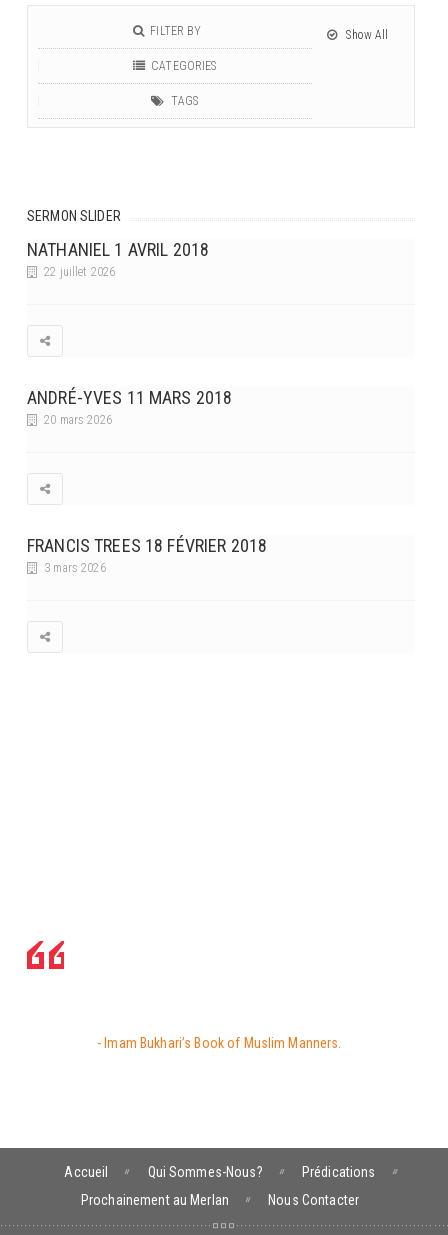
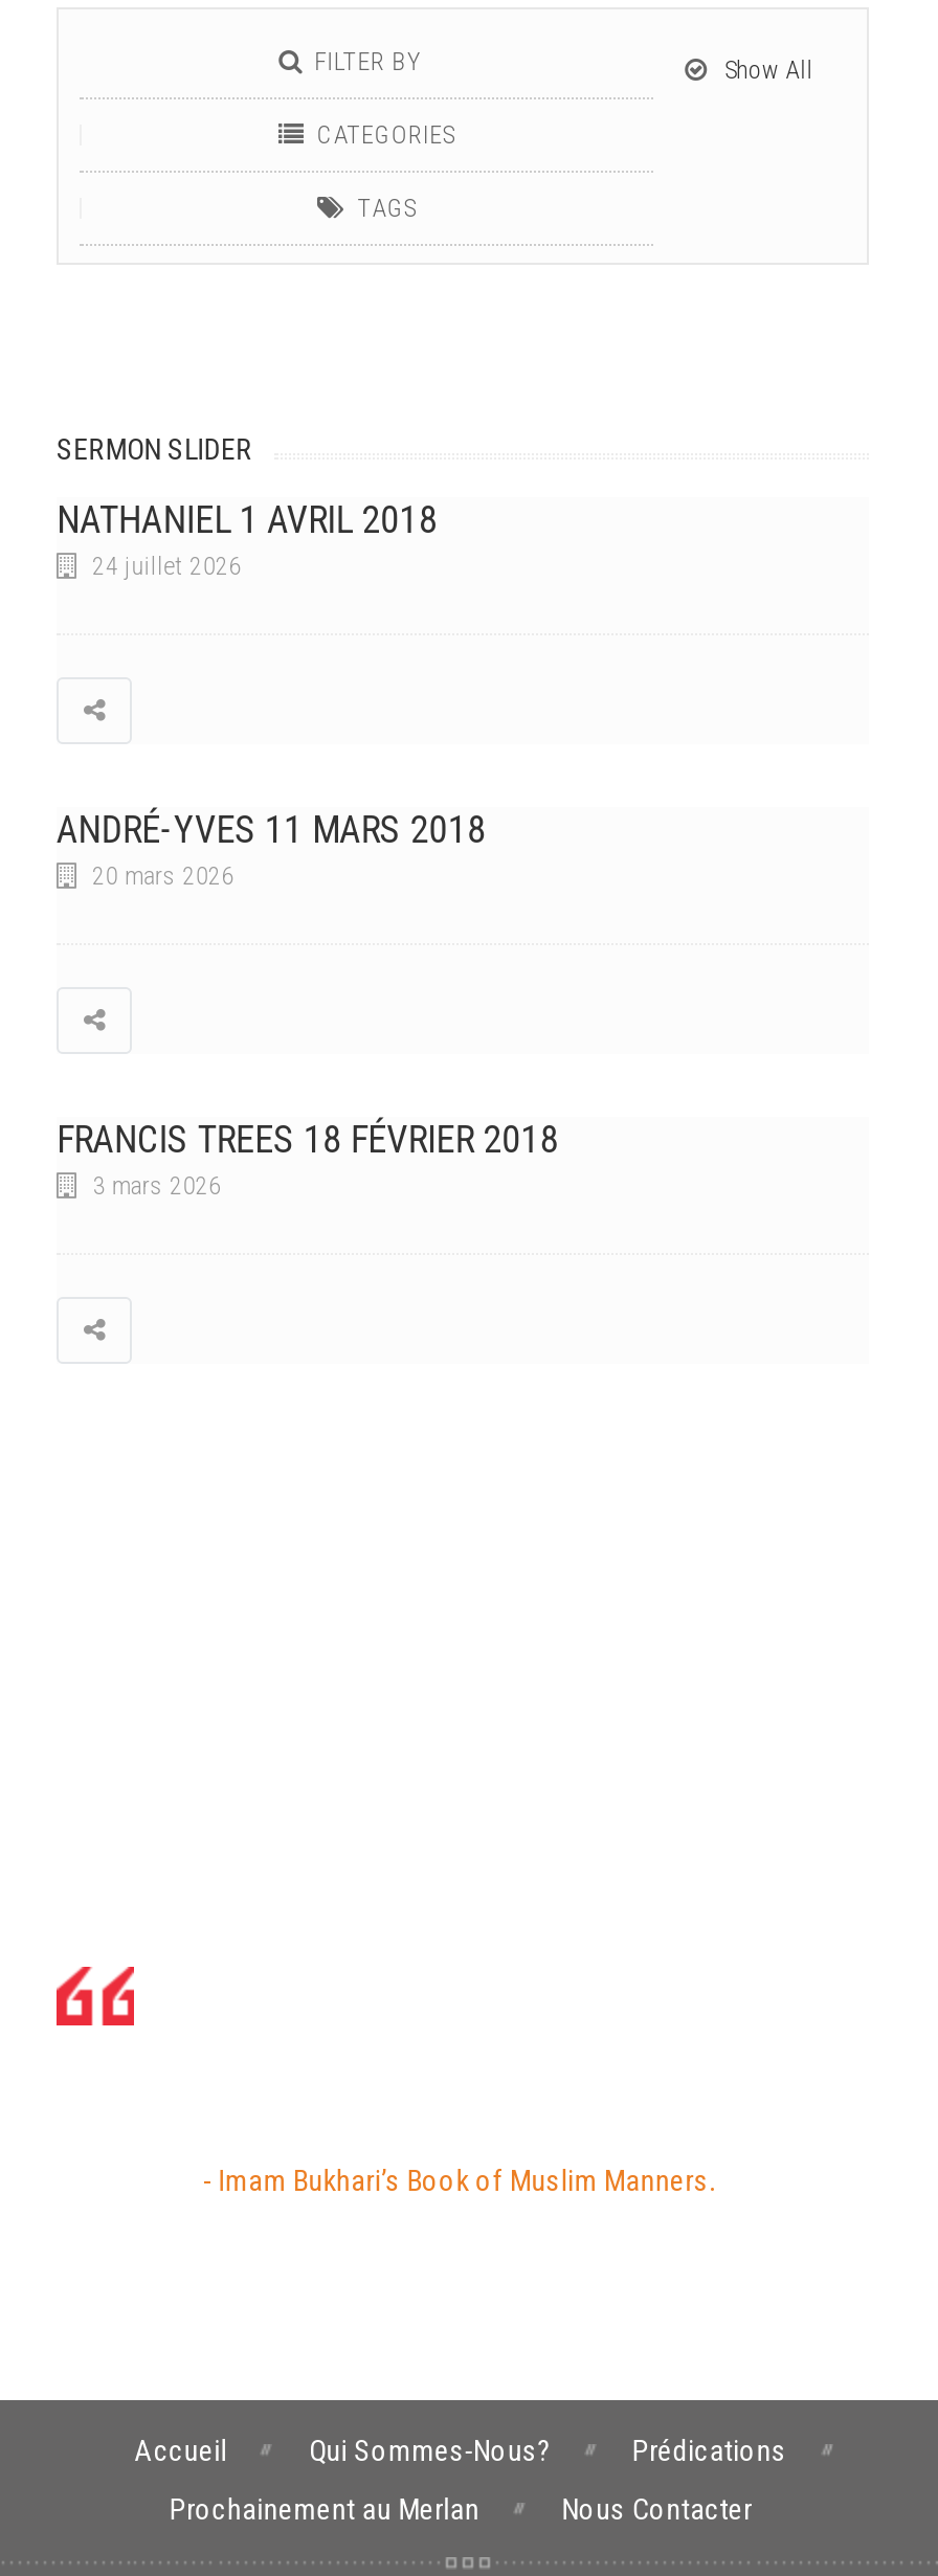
[44,265,115,279] 22 juillet 2026 -> [92,552,241,581] 24 juillet 2026

